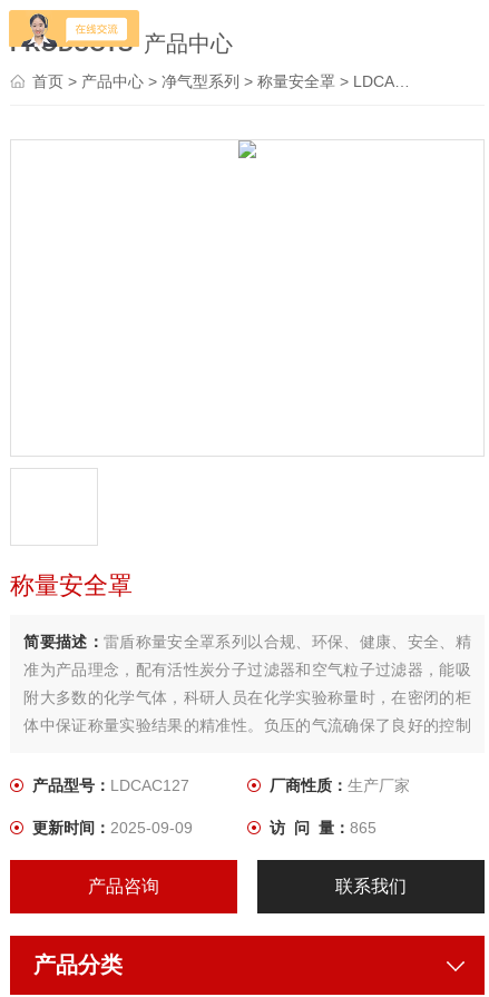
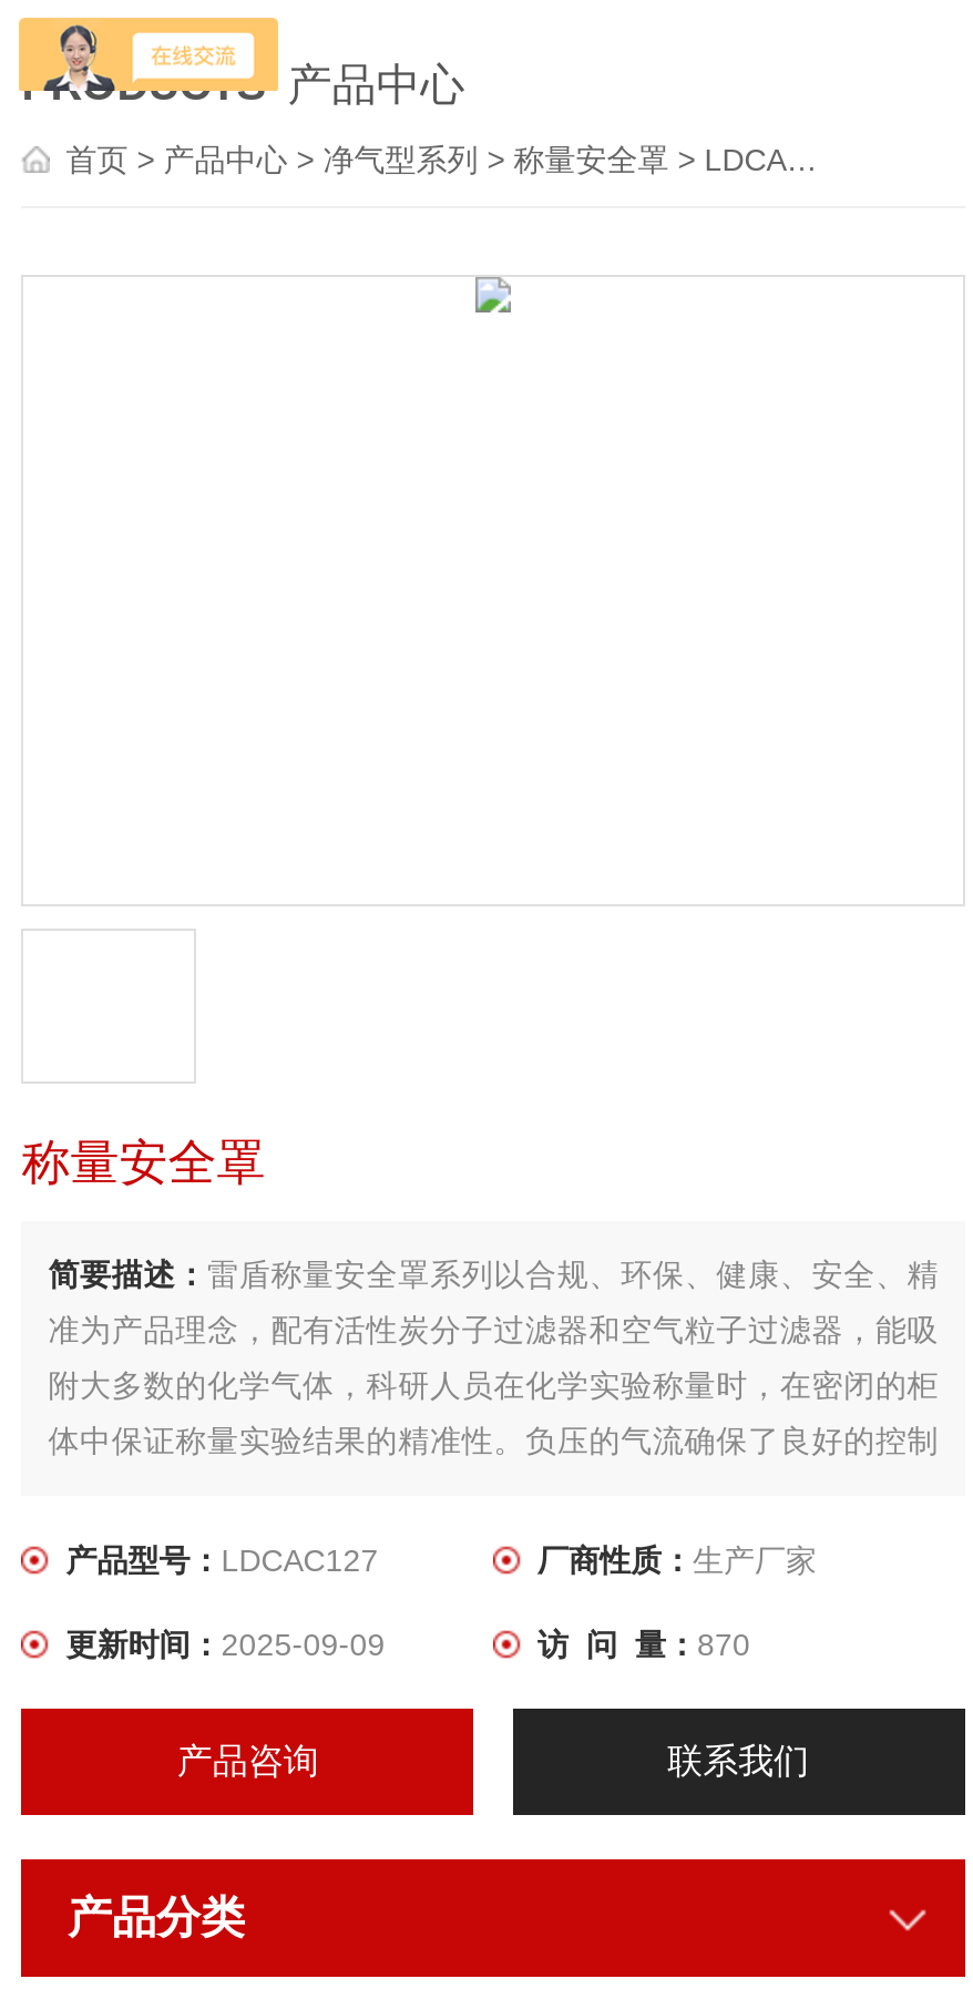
[270,819,376,837] 访 问 量：865 -> [537,1627,750,1663] 访 问 量：870

